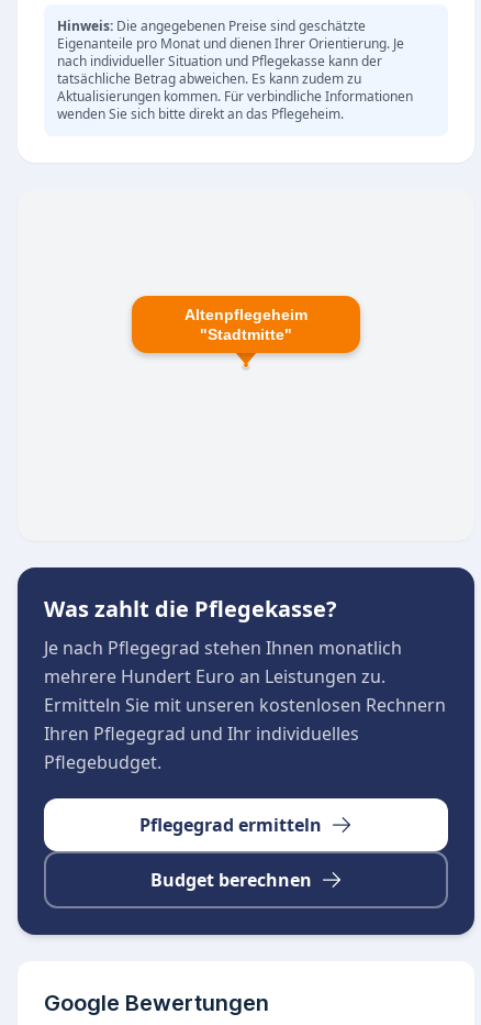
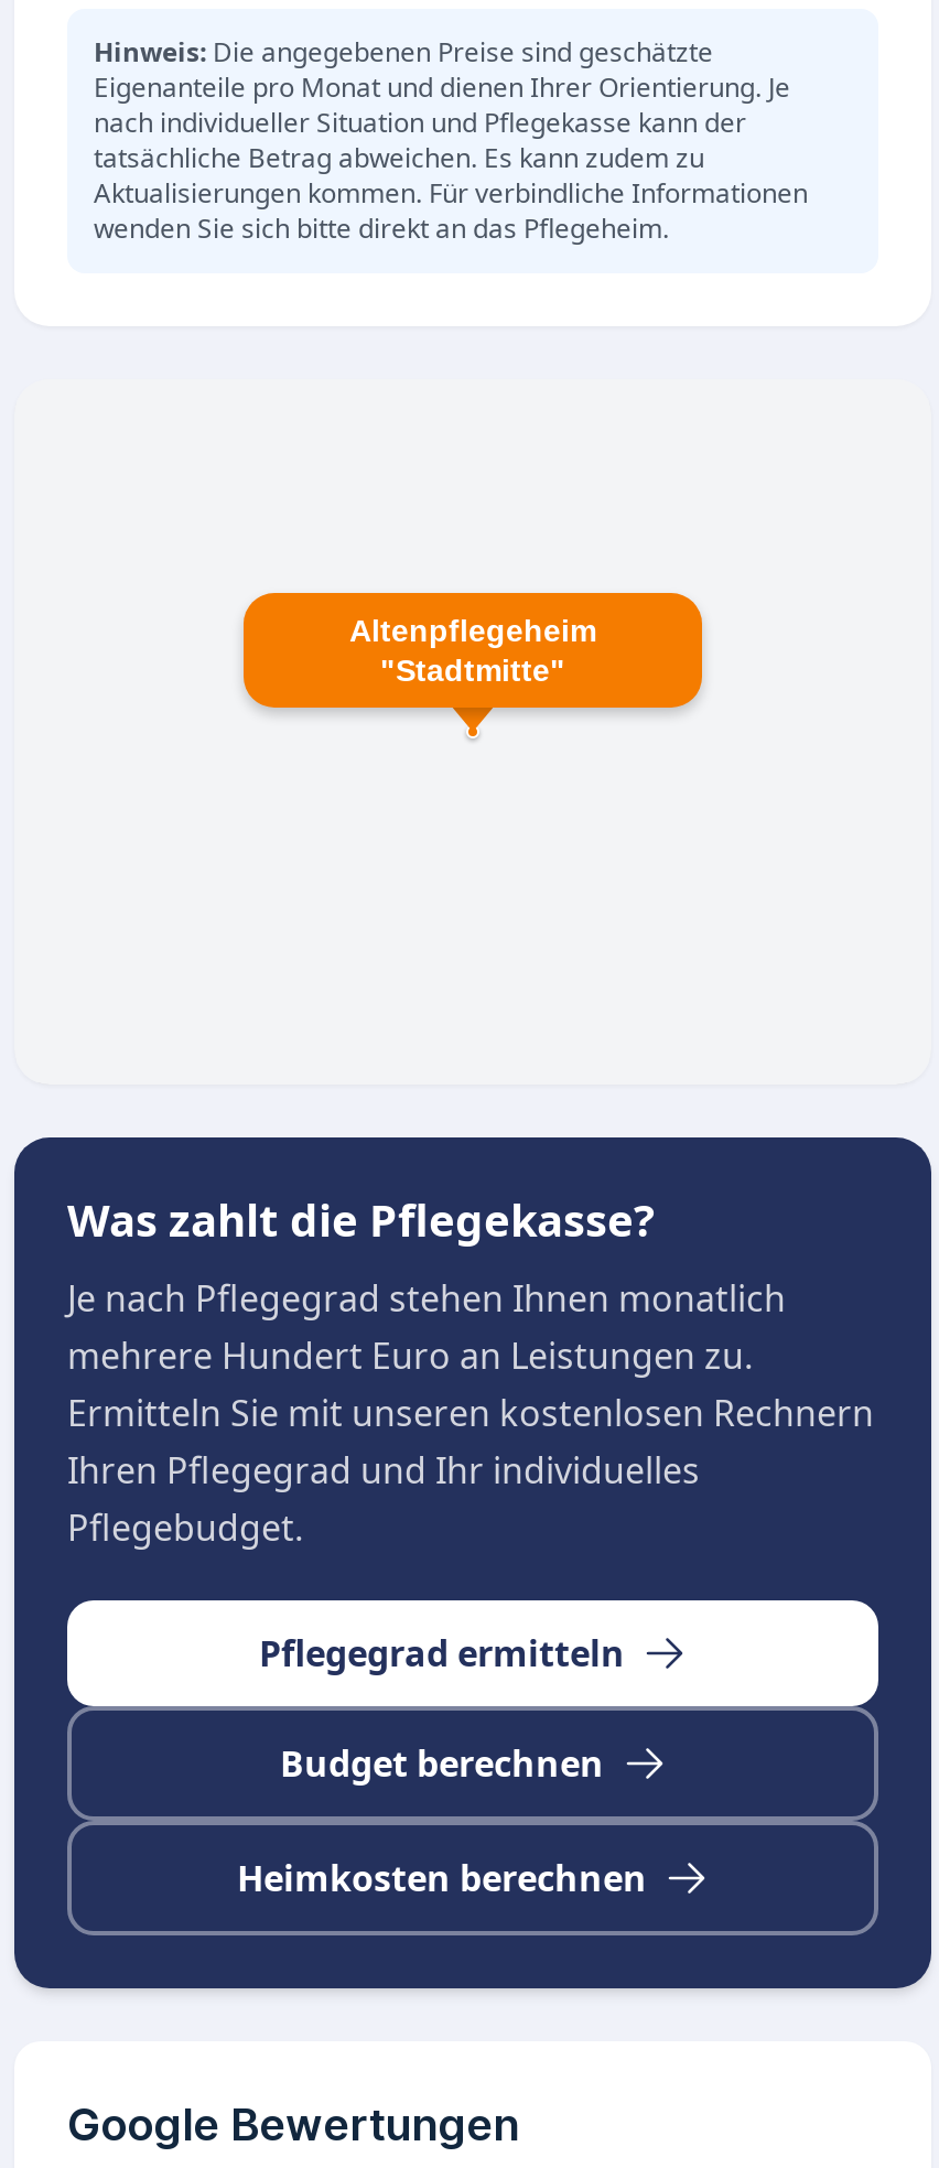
none -> [237,1854,647,1902] Heimkosten berechnen

